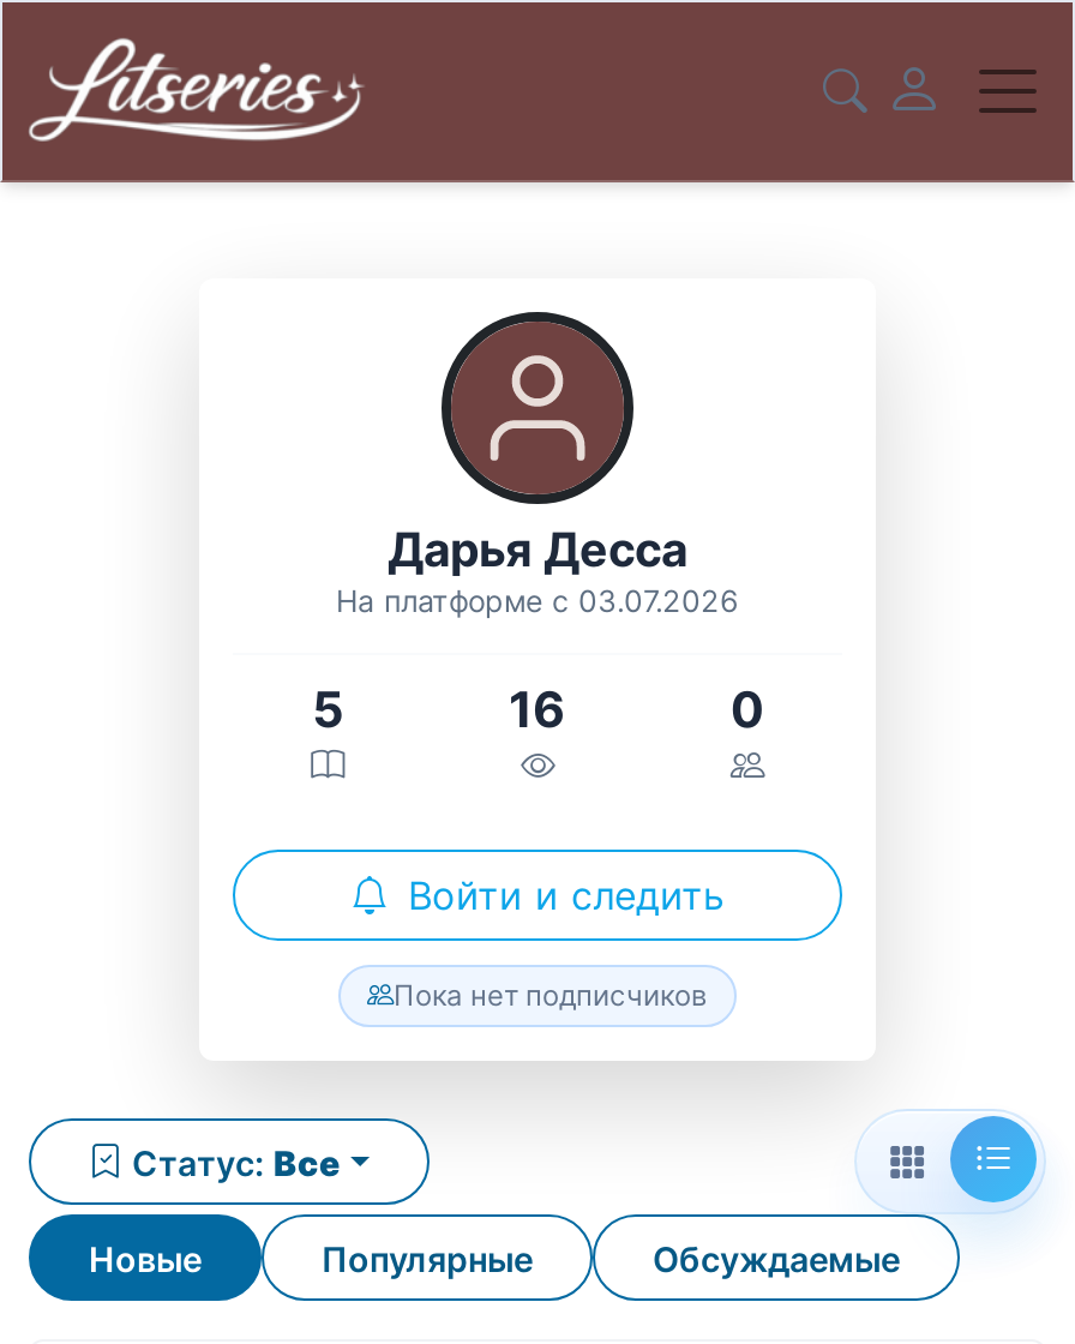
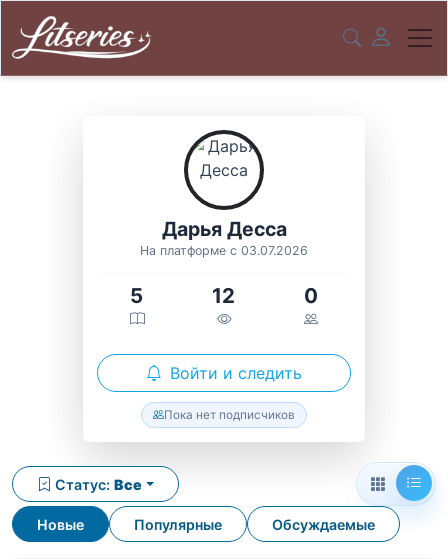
[451,322,624,494] [image] -> [187,133,261,207] [image]
[509,678,566,738] 16 -> [212,283,235,308] 12

